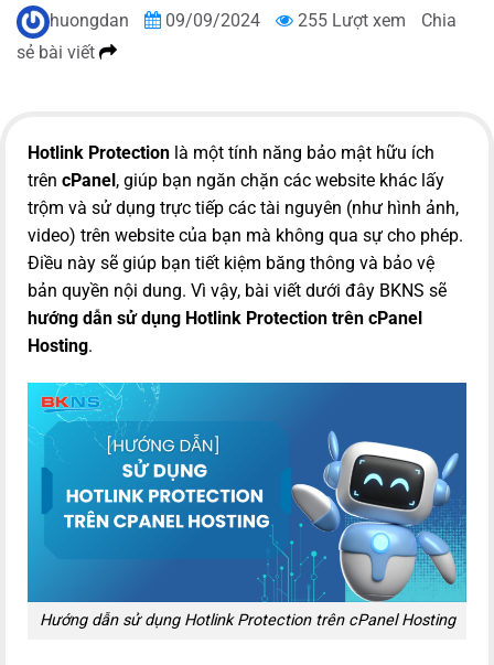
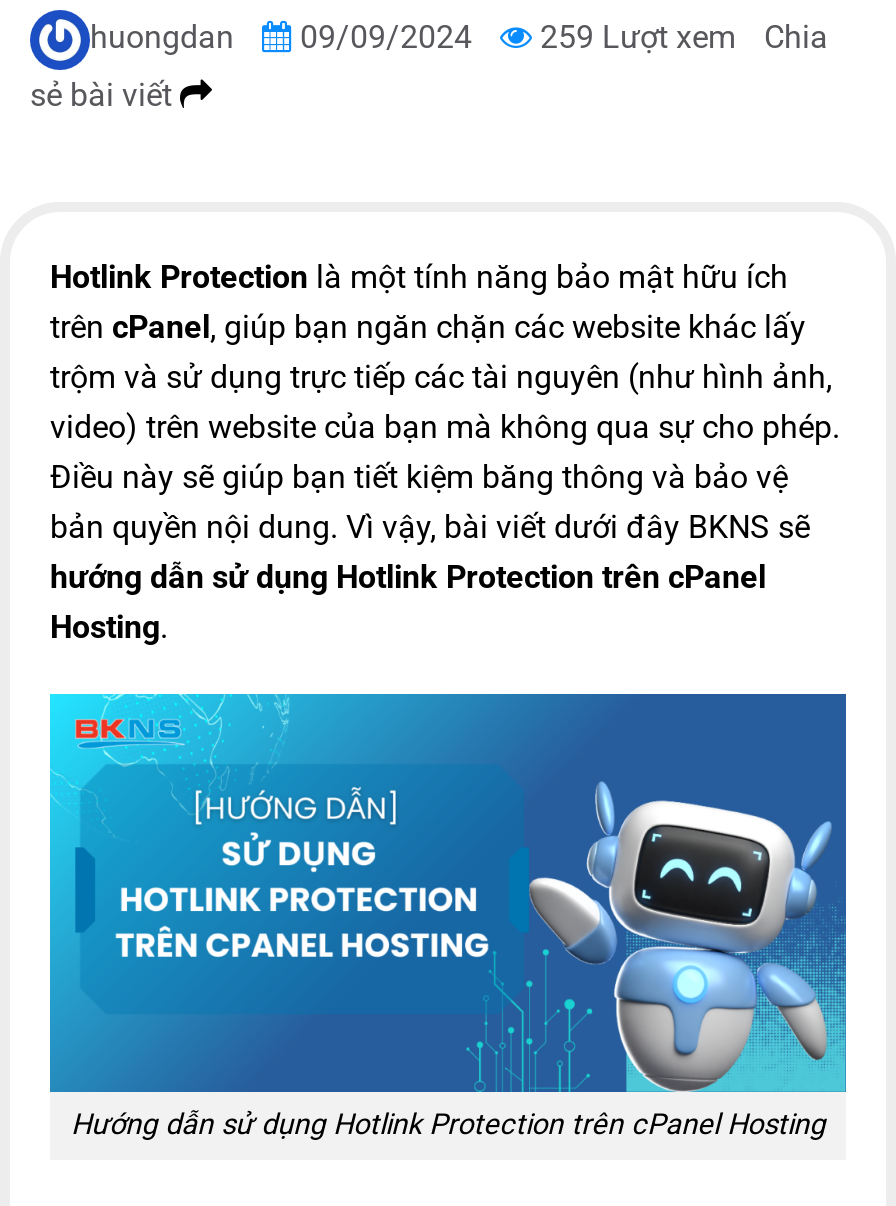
[50,10,457,31] huongdan 09/09/2024 255 Lượt xem Chia -> [90,18,828,56] huongdan 09/09/2024 259 Lượt xem Chia

